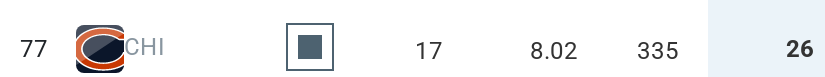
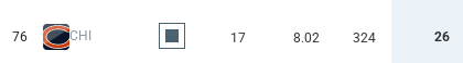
[20,35,48,63] 77 -> [12,29,28,45] 76
[637,37,679,65] 335 -> [352,30,375,46] 324

